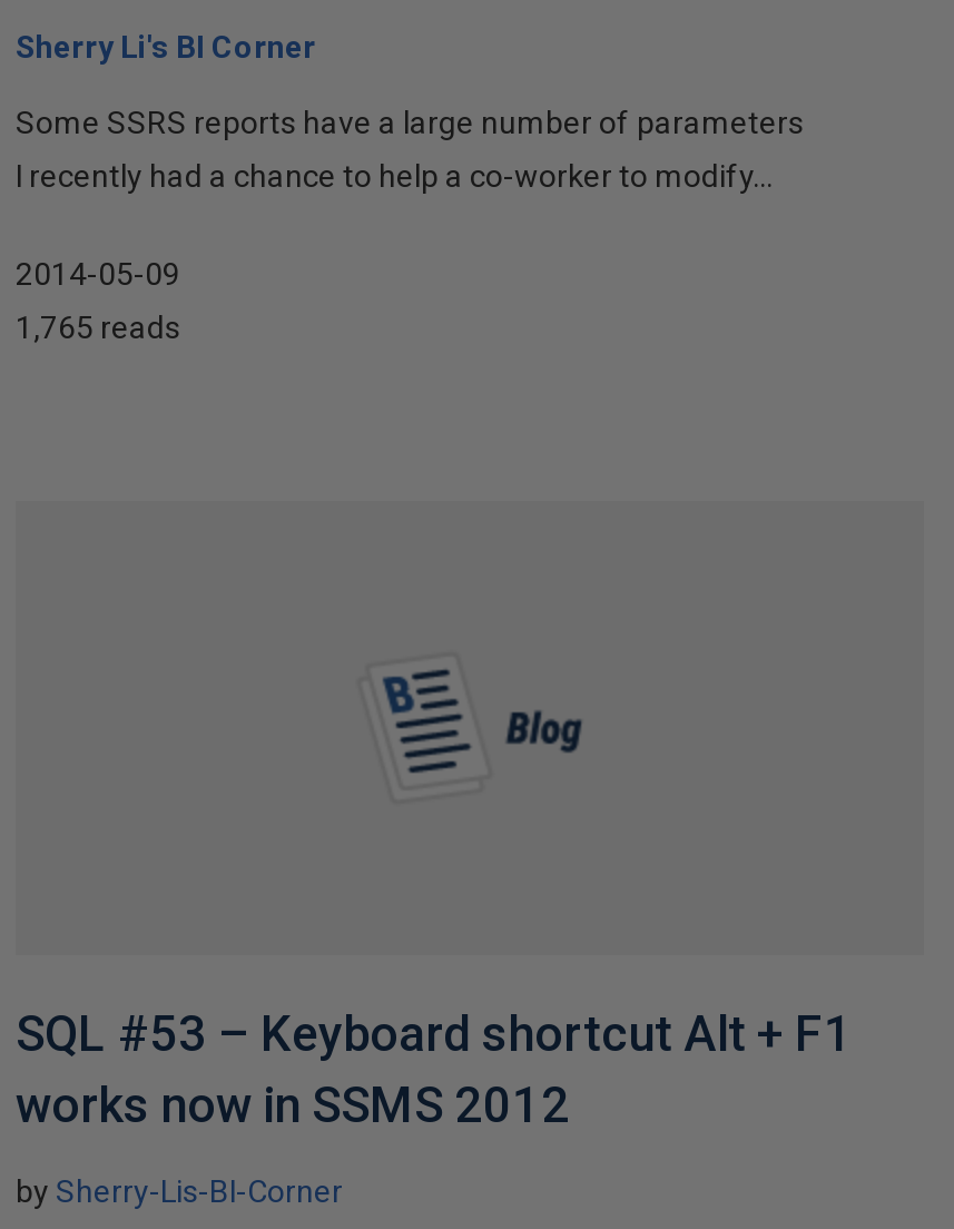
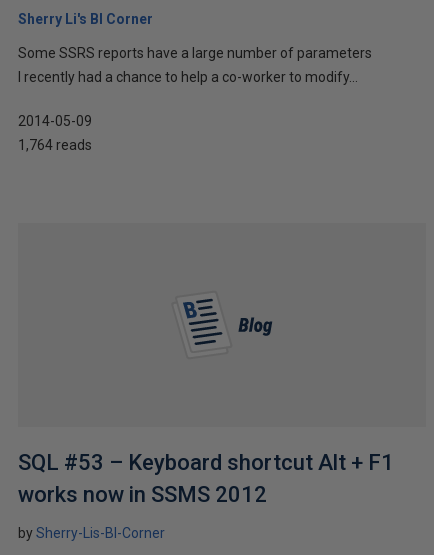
[16,309,180,345] 1,765 reads -> [18,137,92,153] 1,764 reads

